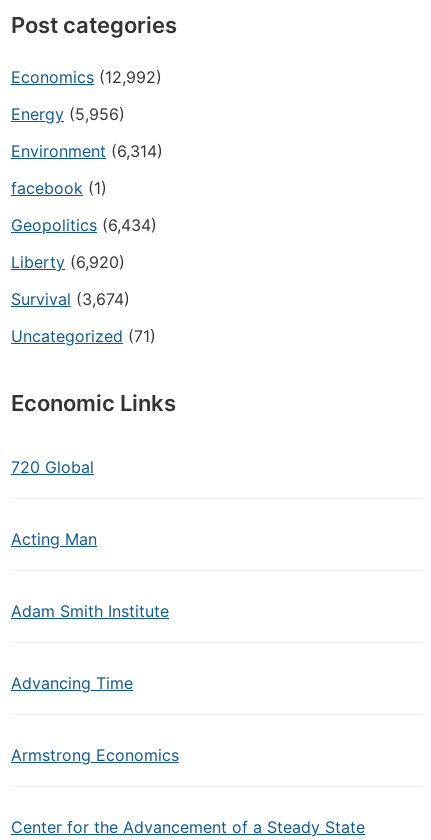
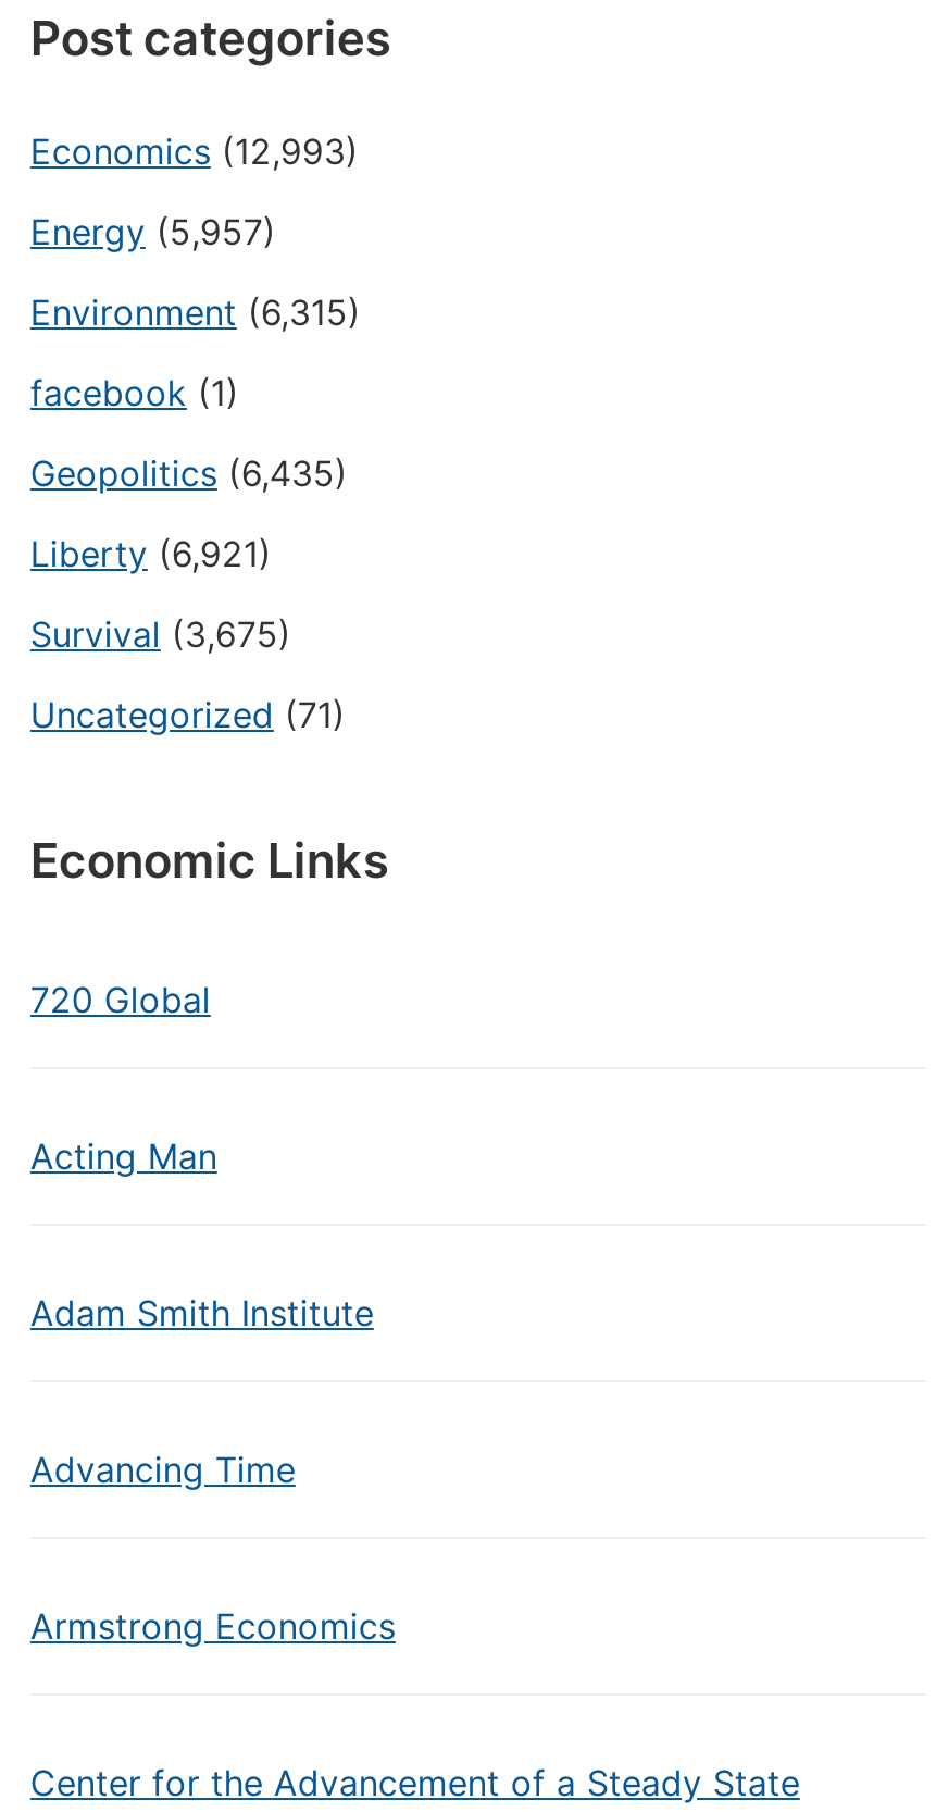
[11,67,162,87] Economics (12,992) -> [30,131,359,174] Economics (12,993)
[11,104,125,124] Energy (5,956) -> [30,211,276,255] Energy (5,957)
[11,141,163,161] Environment (6,314) -> [30,292,361,335] Environment (6,315)
[11,215,157,235] Geopolitics (6,434) -> [30,453,348,496] Geopolitics (6,435)
[11,252,125,272] Liberty (6,920) -> [30,533,272,577] Liberty (6,921)
[11,289,130,309] Survival (3,674) -> [30,614,291,657] Survival (3,675)

